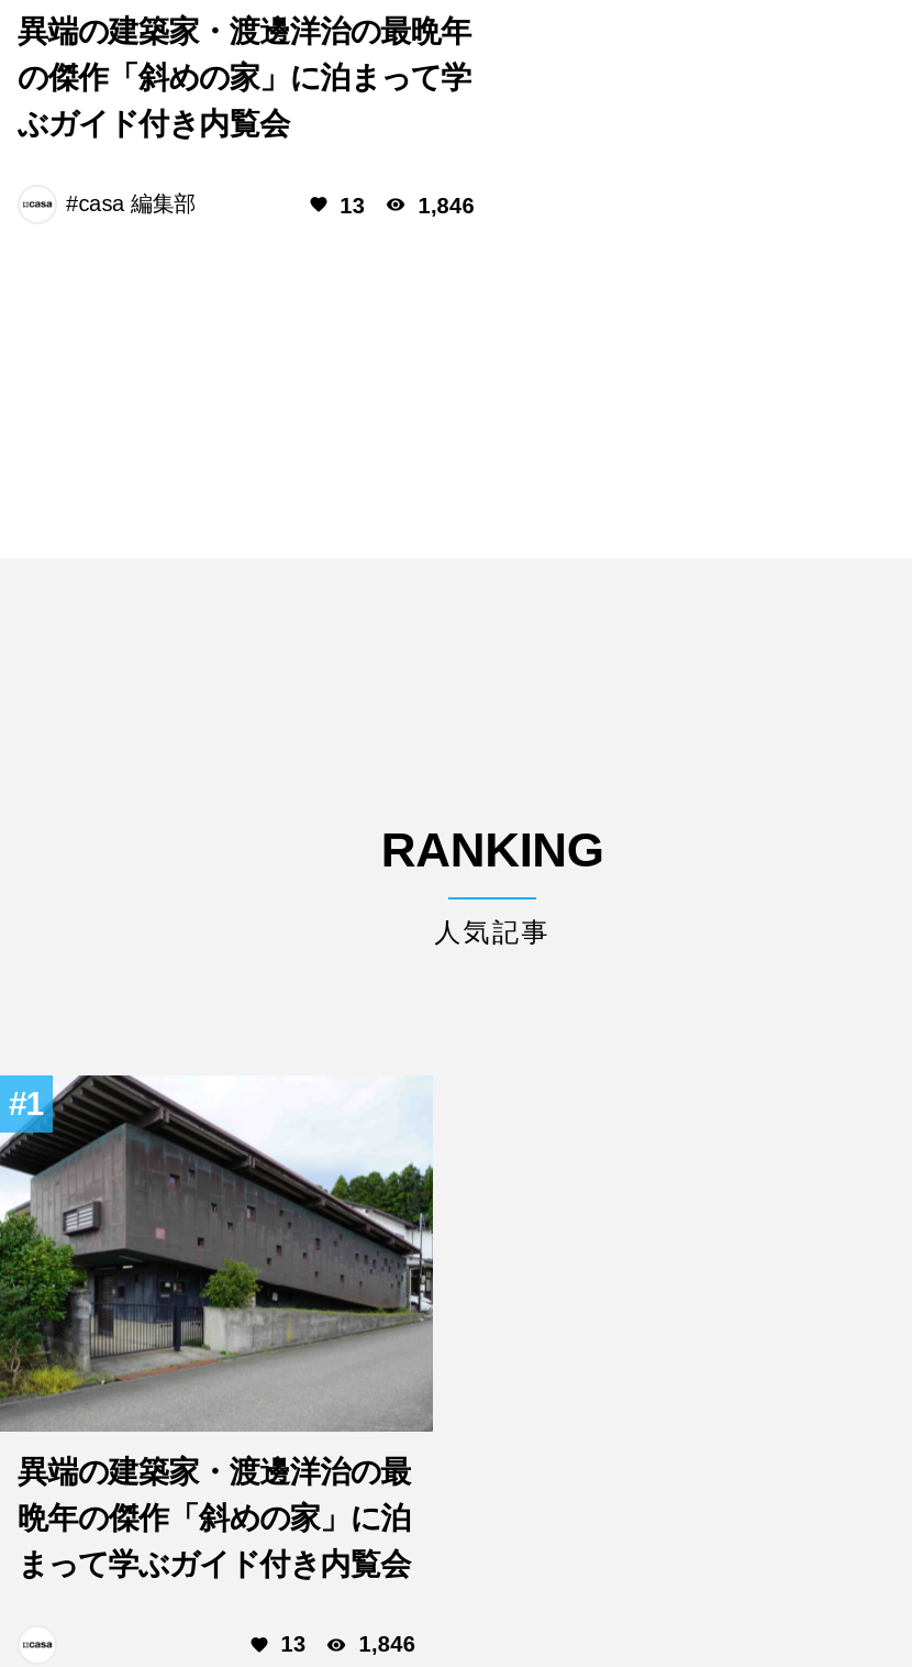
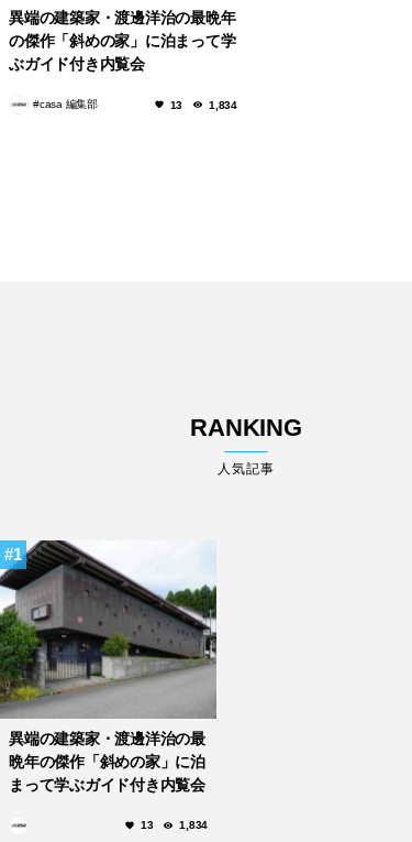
[418,193,475,217] 1,846 -> [209,99,237,111] 1,834
[359,1632,416,1656] 1,846 -> [179,819,208,831] 1,834

